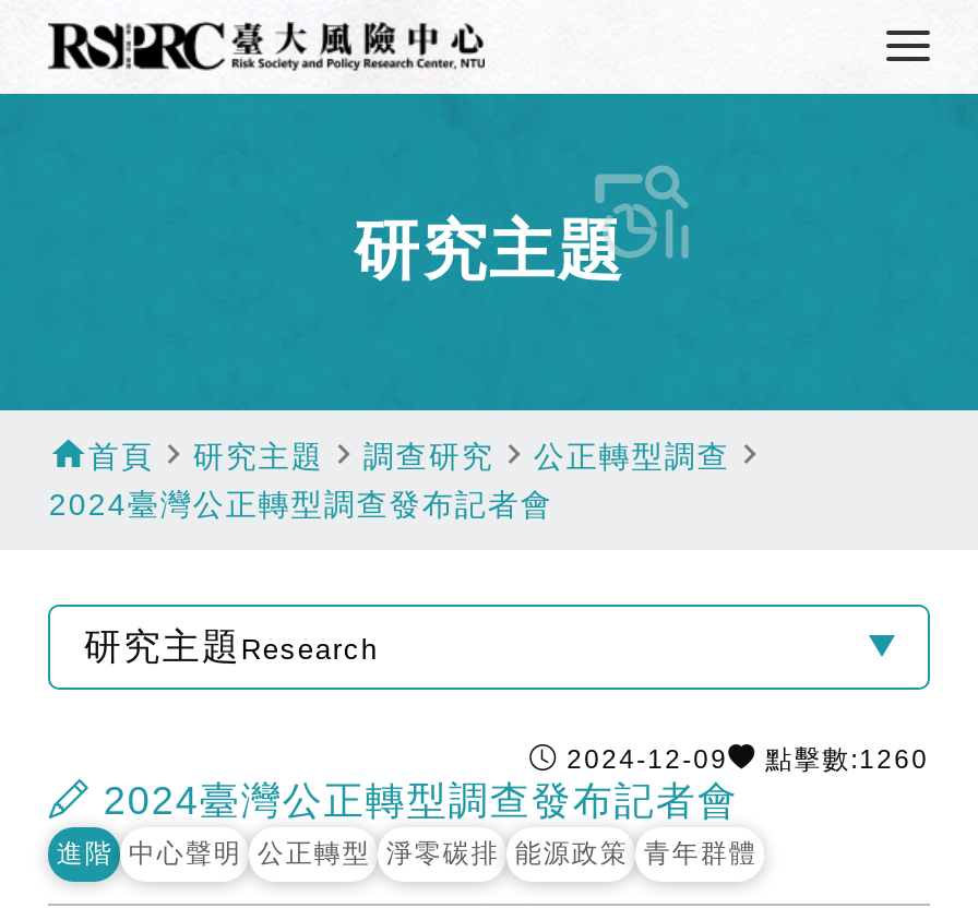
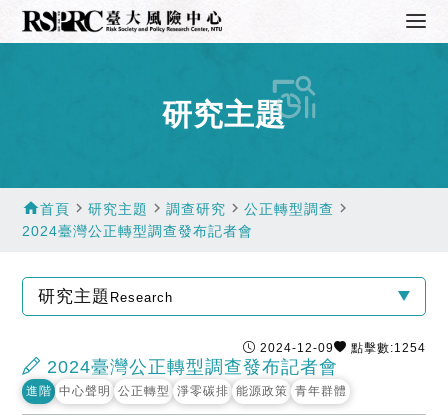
[558,743,929,774] 2024-12-09 點擊數:1260 -> [256,340,426,354] 2024-12-09 點擊數:1254

